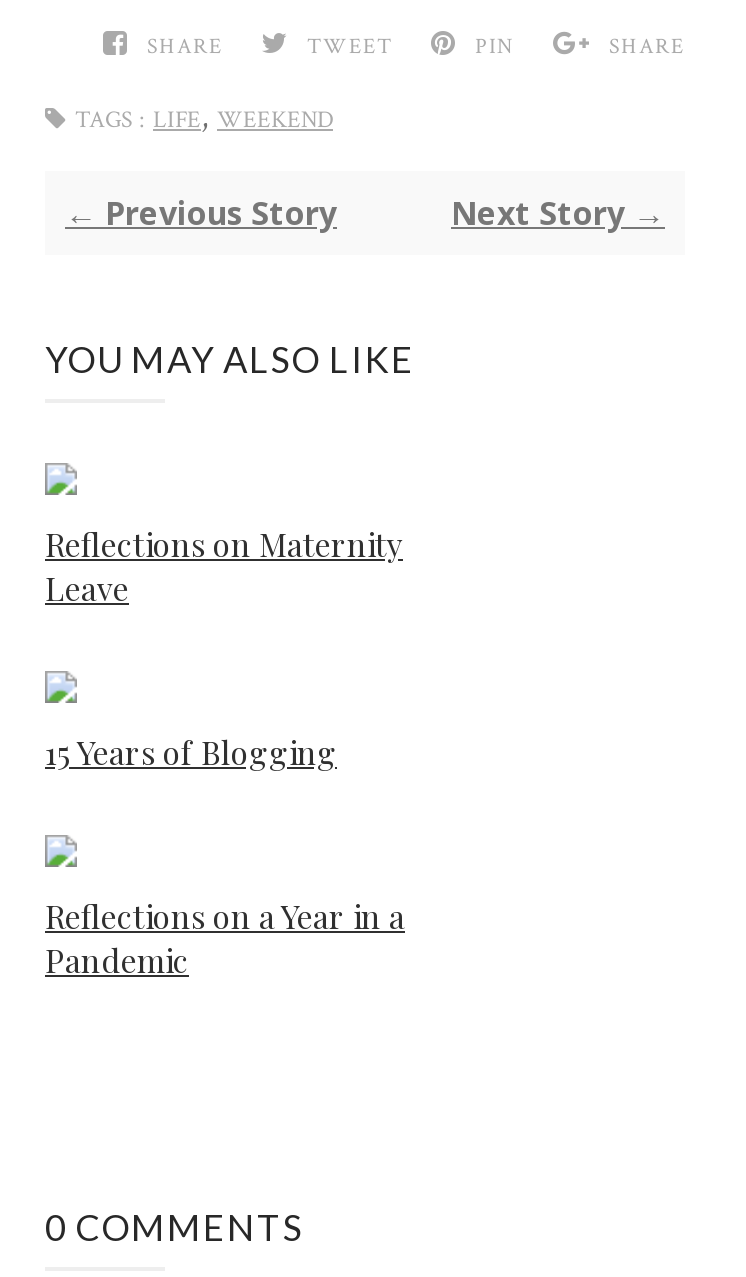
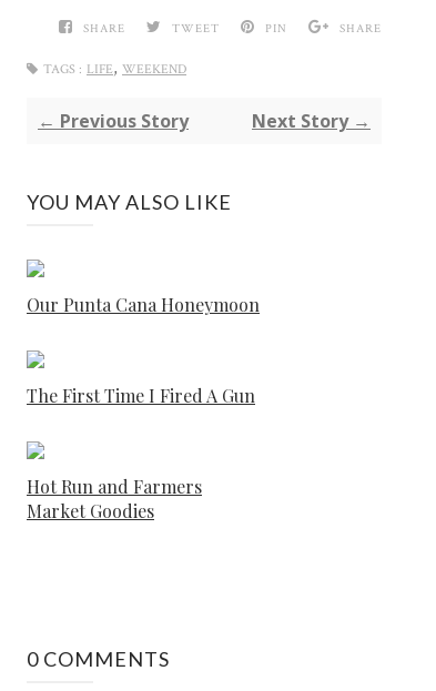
[45,523,403,609] Reflections on Maternity | Leave -> [27,293,260,316] Our Punta Cana Honeymoon
[45,731,337,773] 15 Years of Blogging -> [27,384,255,407] The First Time I Fired A Gun
[45,895,405,981] Reflections on a Year in a | Pandemic -> [27,474,202,522] Hot Run and Farmers | Market Goodies

